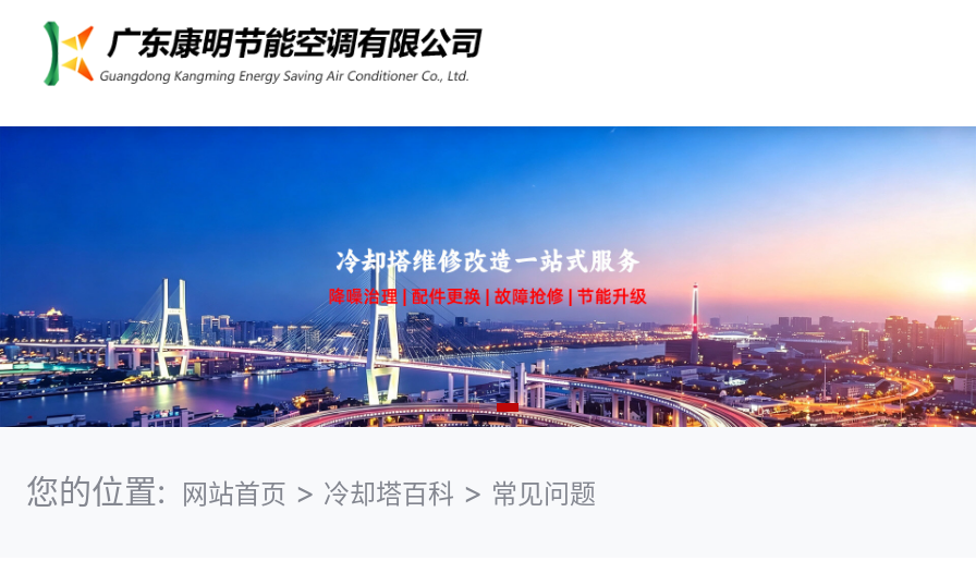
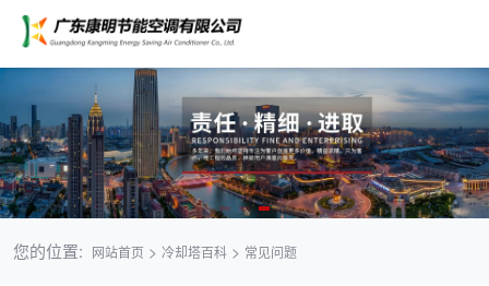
[7,124,969,429] [image] -> [3,67,486,219] [image]

